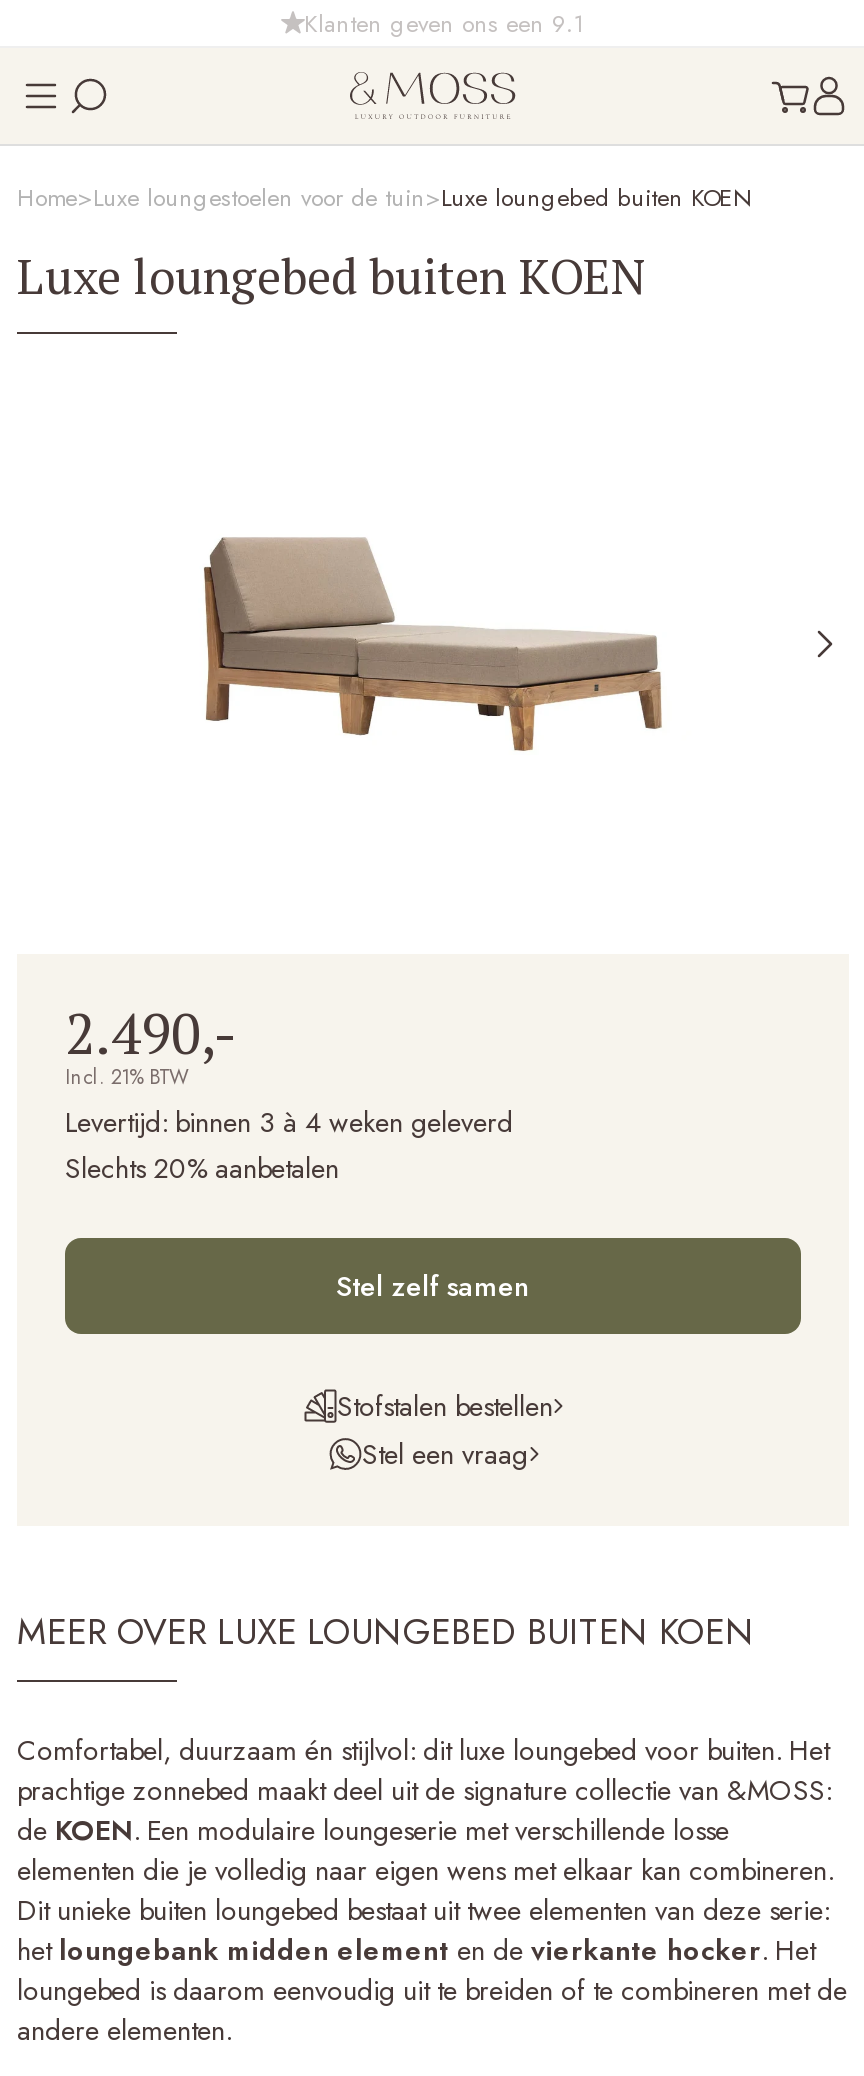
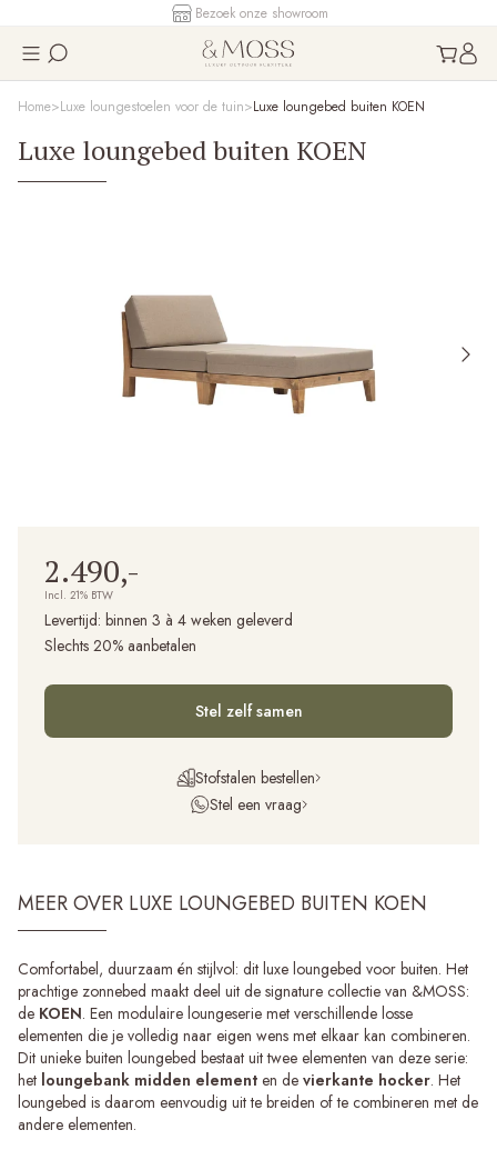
[304,5,586,41] Klanten geven ons een 9.1 -> [195,3,328,23] Bezoek onze showroom

